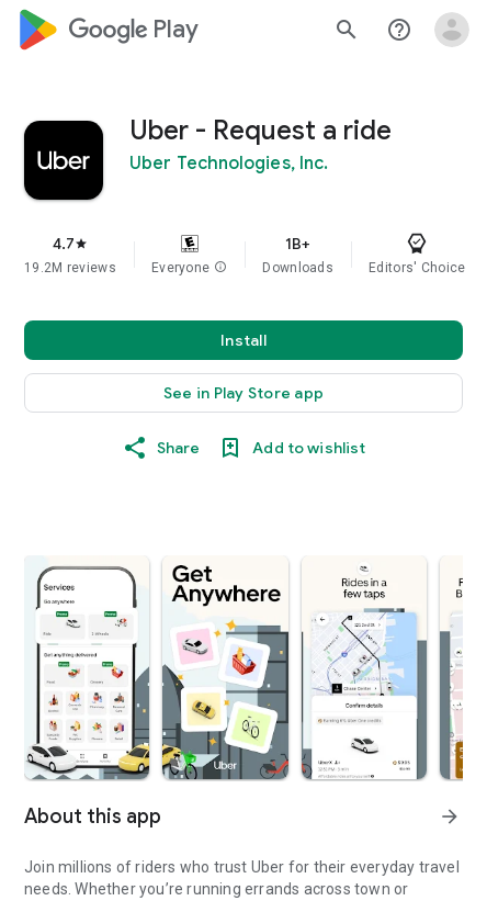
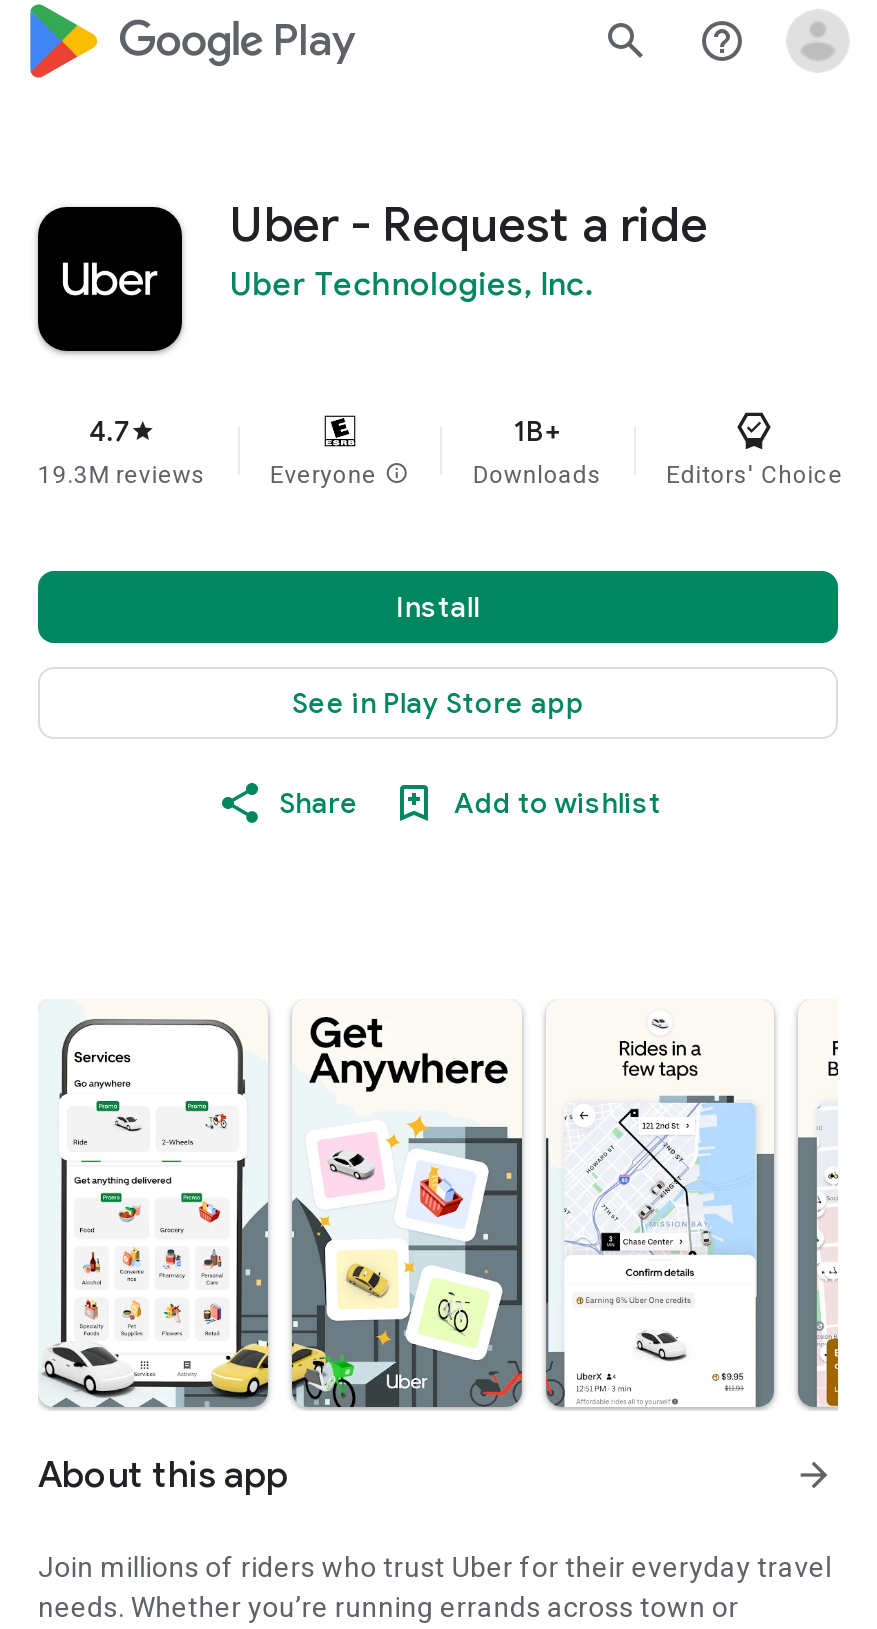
[24,260,116,275] 19.2M reviews -> [38,461,206,489] 19.3M reviews

